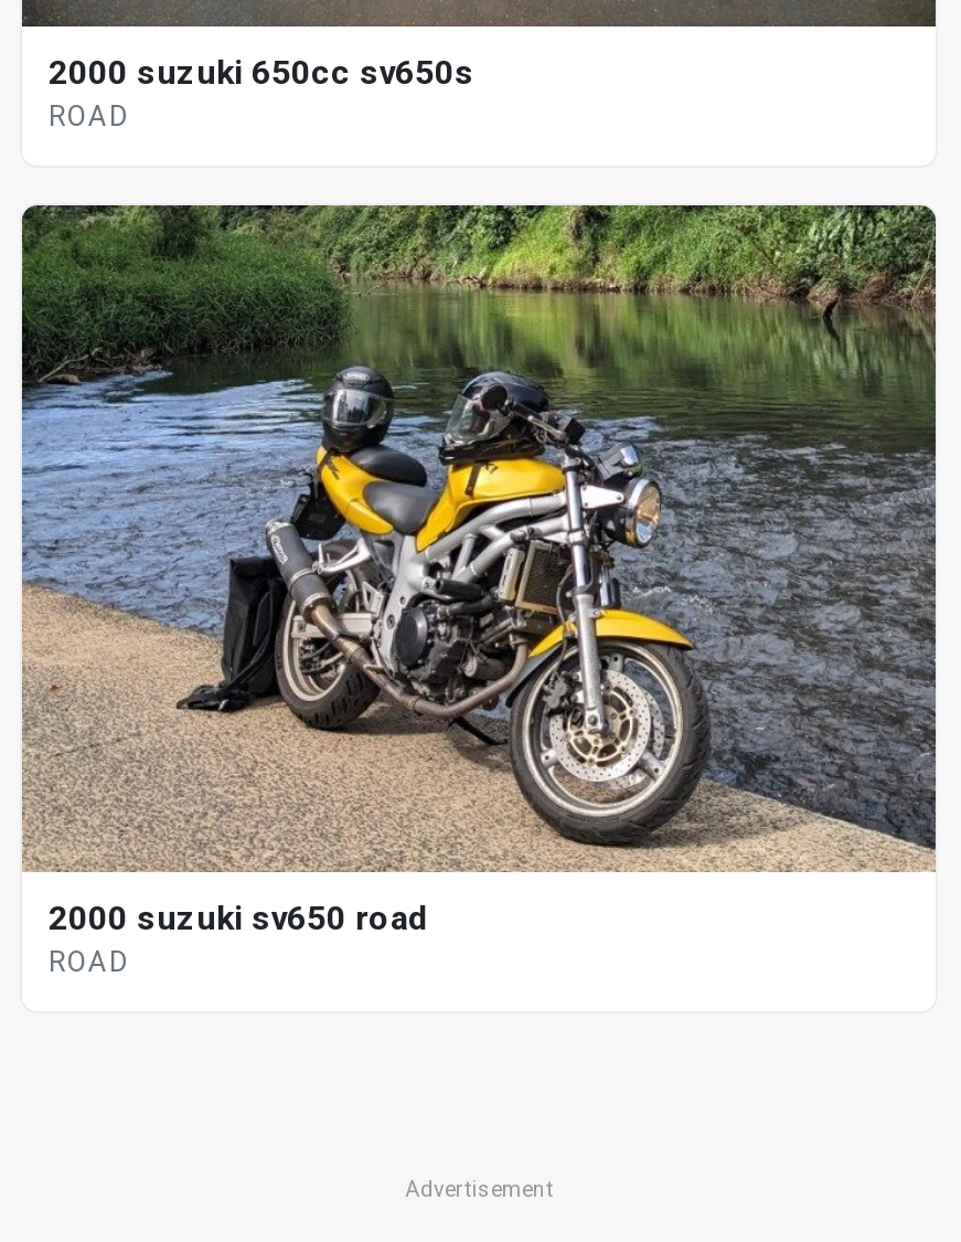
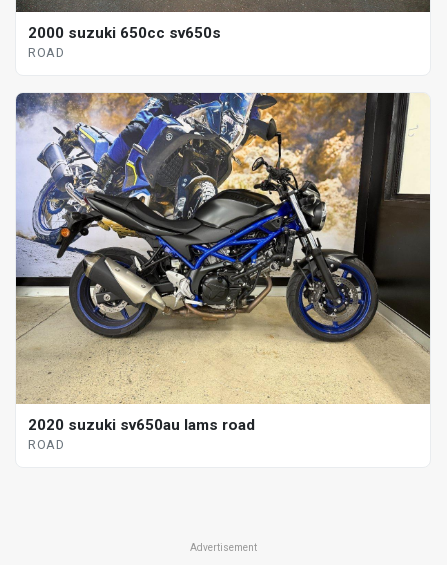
[20,203,938,939] [image] | 2000 suzuki sv650 road -> [15,92,430,434] [image] | 2020 suzuki sv650au lams road

